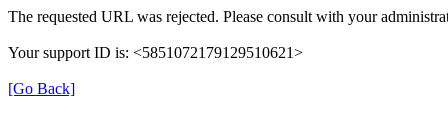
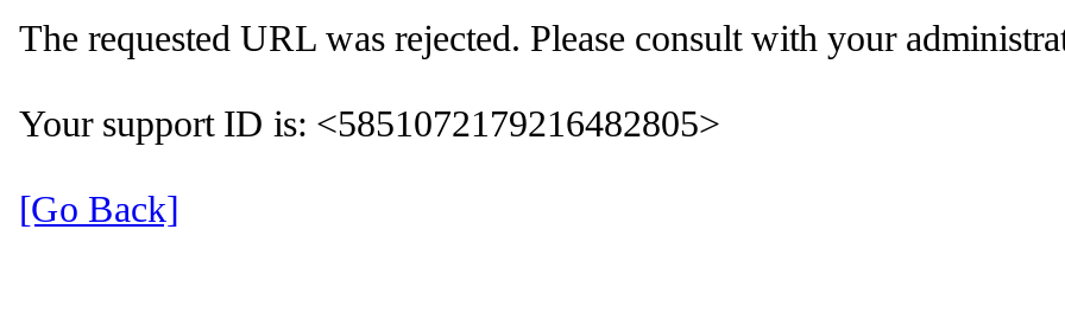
[8,44,303,61] Your support ID is: <5851072179129510621> -> [19,103,720,144] Your support ID is: <5851072179216482805>

